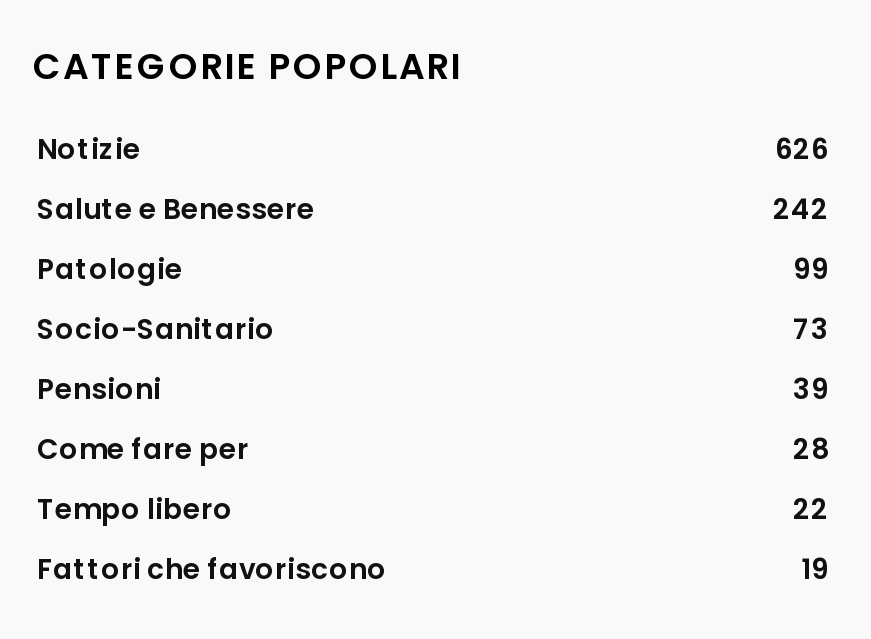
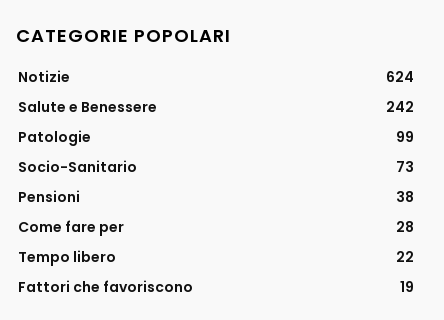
[775,129,829,169] 626 -> [386,67,414,87] 624
[793,369,829,409] 39 -> [396,187,414,207] 38

